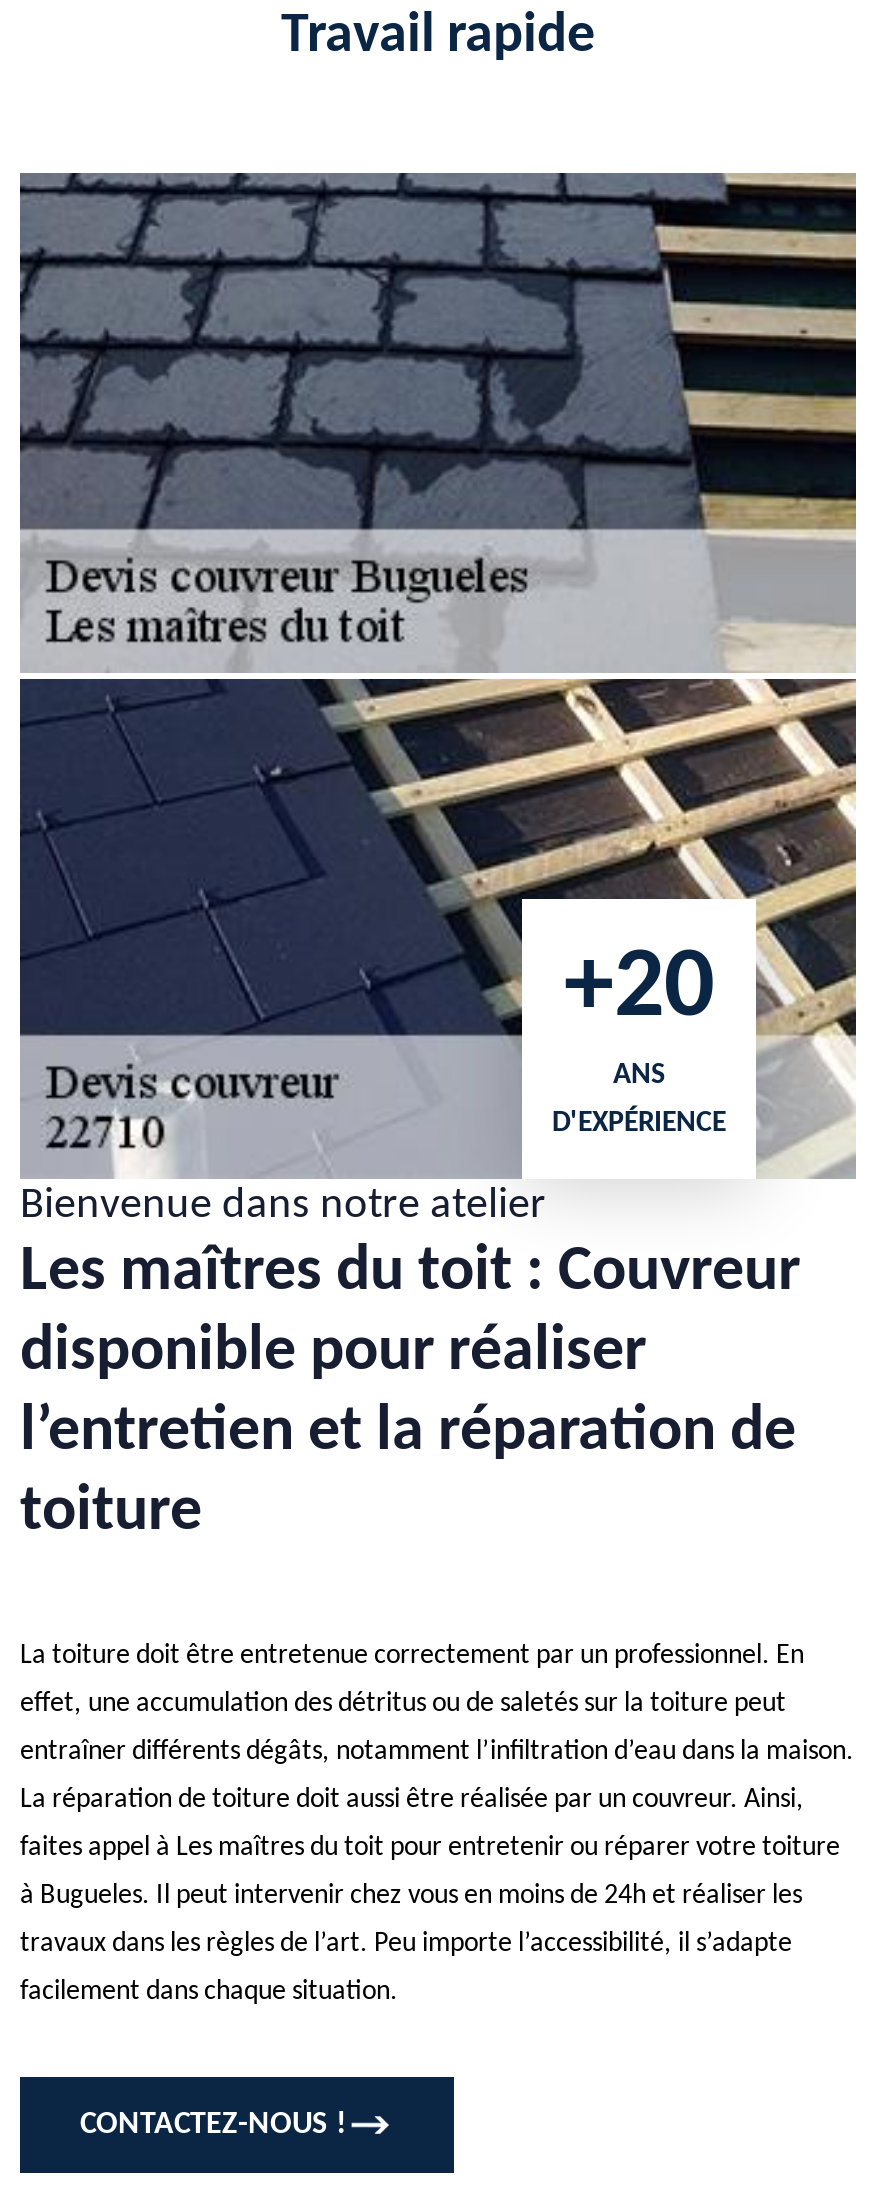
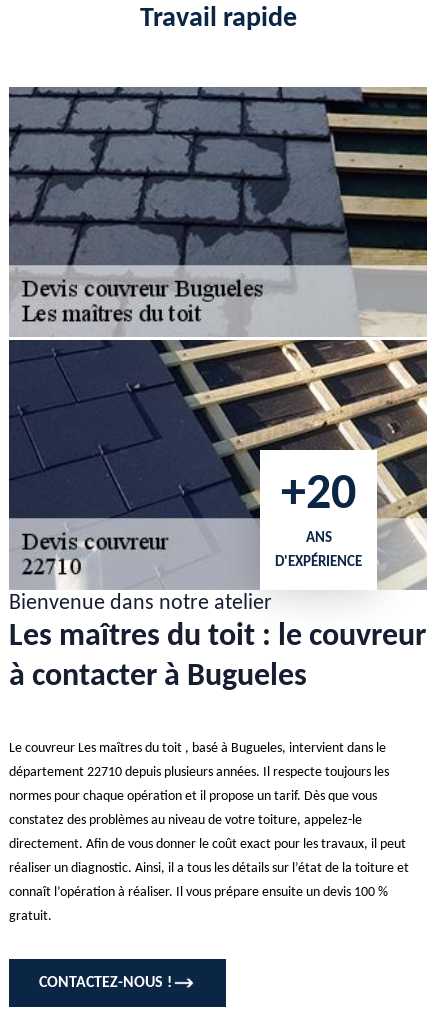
[20,1241,800,1545] Les maîtres du toit : Couvreur | disponible pour réaliser | l’entretien et la réparation de | toiture -> [9,621,426,693] Les maîtres du toit : le couvreur | à contacter à Bugueles
[20,1641,804,1671] La toiture doit être entretenue correctement par un professionnel. En -> [9,741,386,756] Le couvreur Les maîtres du toit , basé à Bugueles, intervient dans le
[20,1689,786,1719] effet, une accumulation des détritus ou de saletés sur la toiture peut -> [9,765,389,780] département 22710 depuis plusieurs années. Il respecte toujours les
[20,1737,854,1767] entraîner différents dégâts, notamment l’infiltration d’eau dans la maison. -> [9,789,377,804] normes pour chaque opération et il propose un tarif. Dès que vous
[20,1785,804,1815] La réparation de toiture doit aussi être réalisée par un couvreur. Ainsi, -> [9,813,362,828] constatez des problèmes au niveau de votre toiture, appelez-le
[20,1833,840,1863] faites appel à Les maîtres du toit pour entretenir ou réparer votre toiture -> [9,837,406,852] directement. Afin de vous donner le coût exact pour les travaux, il peut
[20,1881,802,1911] à Bugueles. Il peut intervenir chez vous en moins de 24h et réaliser les -> [9,861,409,876] réaliser un diagnostic. Ainsi, il a tous les détails sur l’état de la toiture et
[20,1929,792,1959] travaux dans les règles de l’art. Peu importe l’accessibilité, il s’adapte -> [9,885,388,900] connaît l’opération à réaliser. Il vous prépare ensuite un devis 100 %
[20,1977,398,2007] facilement dans chaque situation. -> [9,909,52,924] gratuit.

